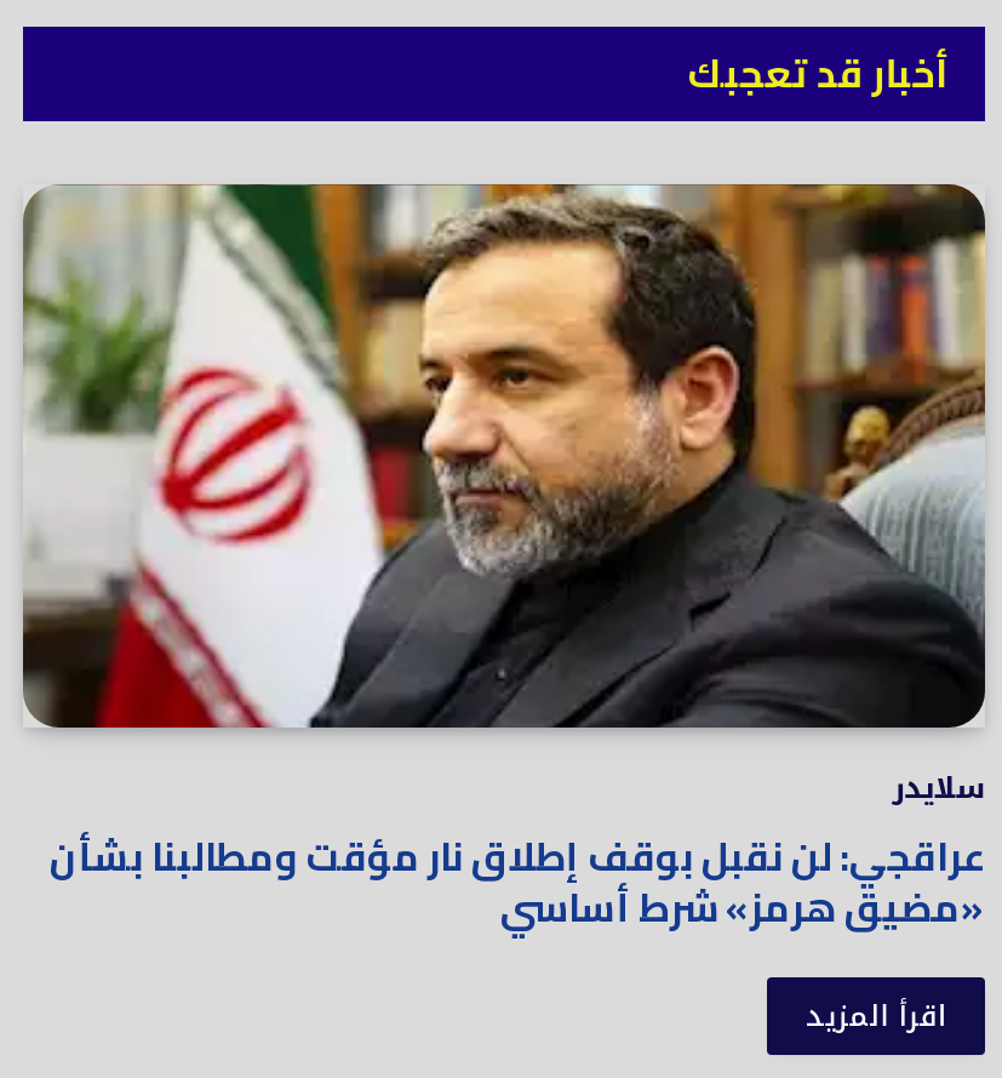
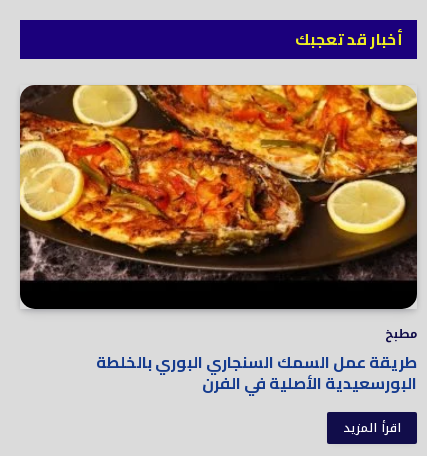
[23,182,987,942] [image] | سلايدر | عراقجي: لن نقبل بوقف إطلاق نار مؤقت ومطالبنا بشأن | «مضيق هرمز» شرط أساسي -> [19,84,418,397] [image] | مطبخ | طريقة عمل السمك السنجاري البوري بالخلطة | البورسعيدية الأصلية في الفرن

